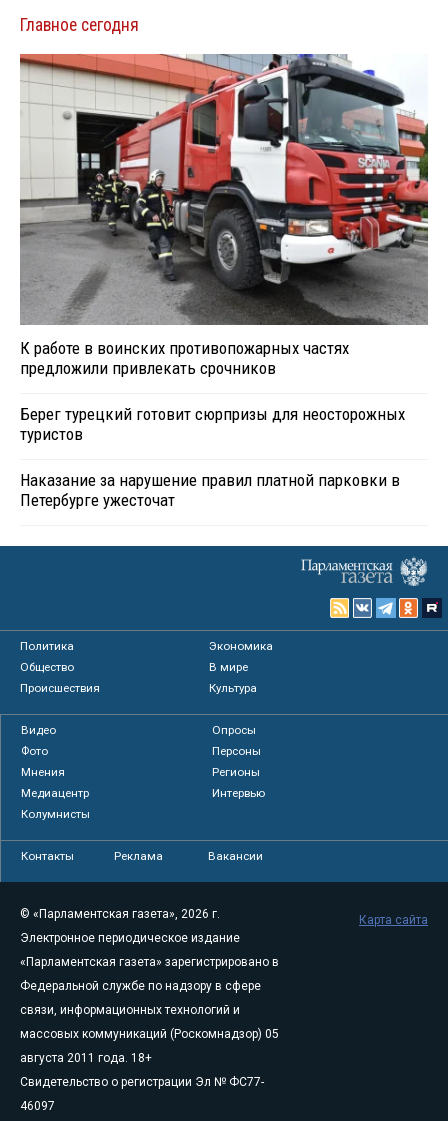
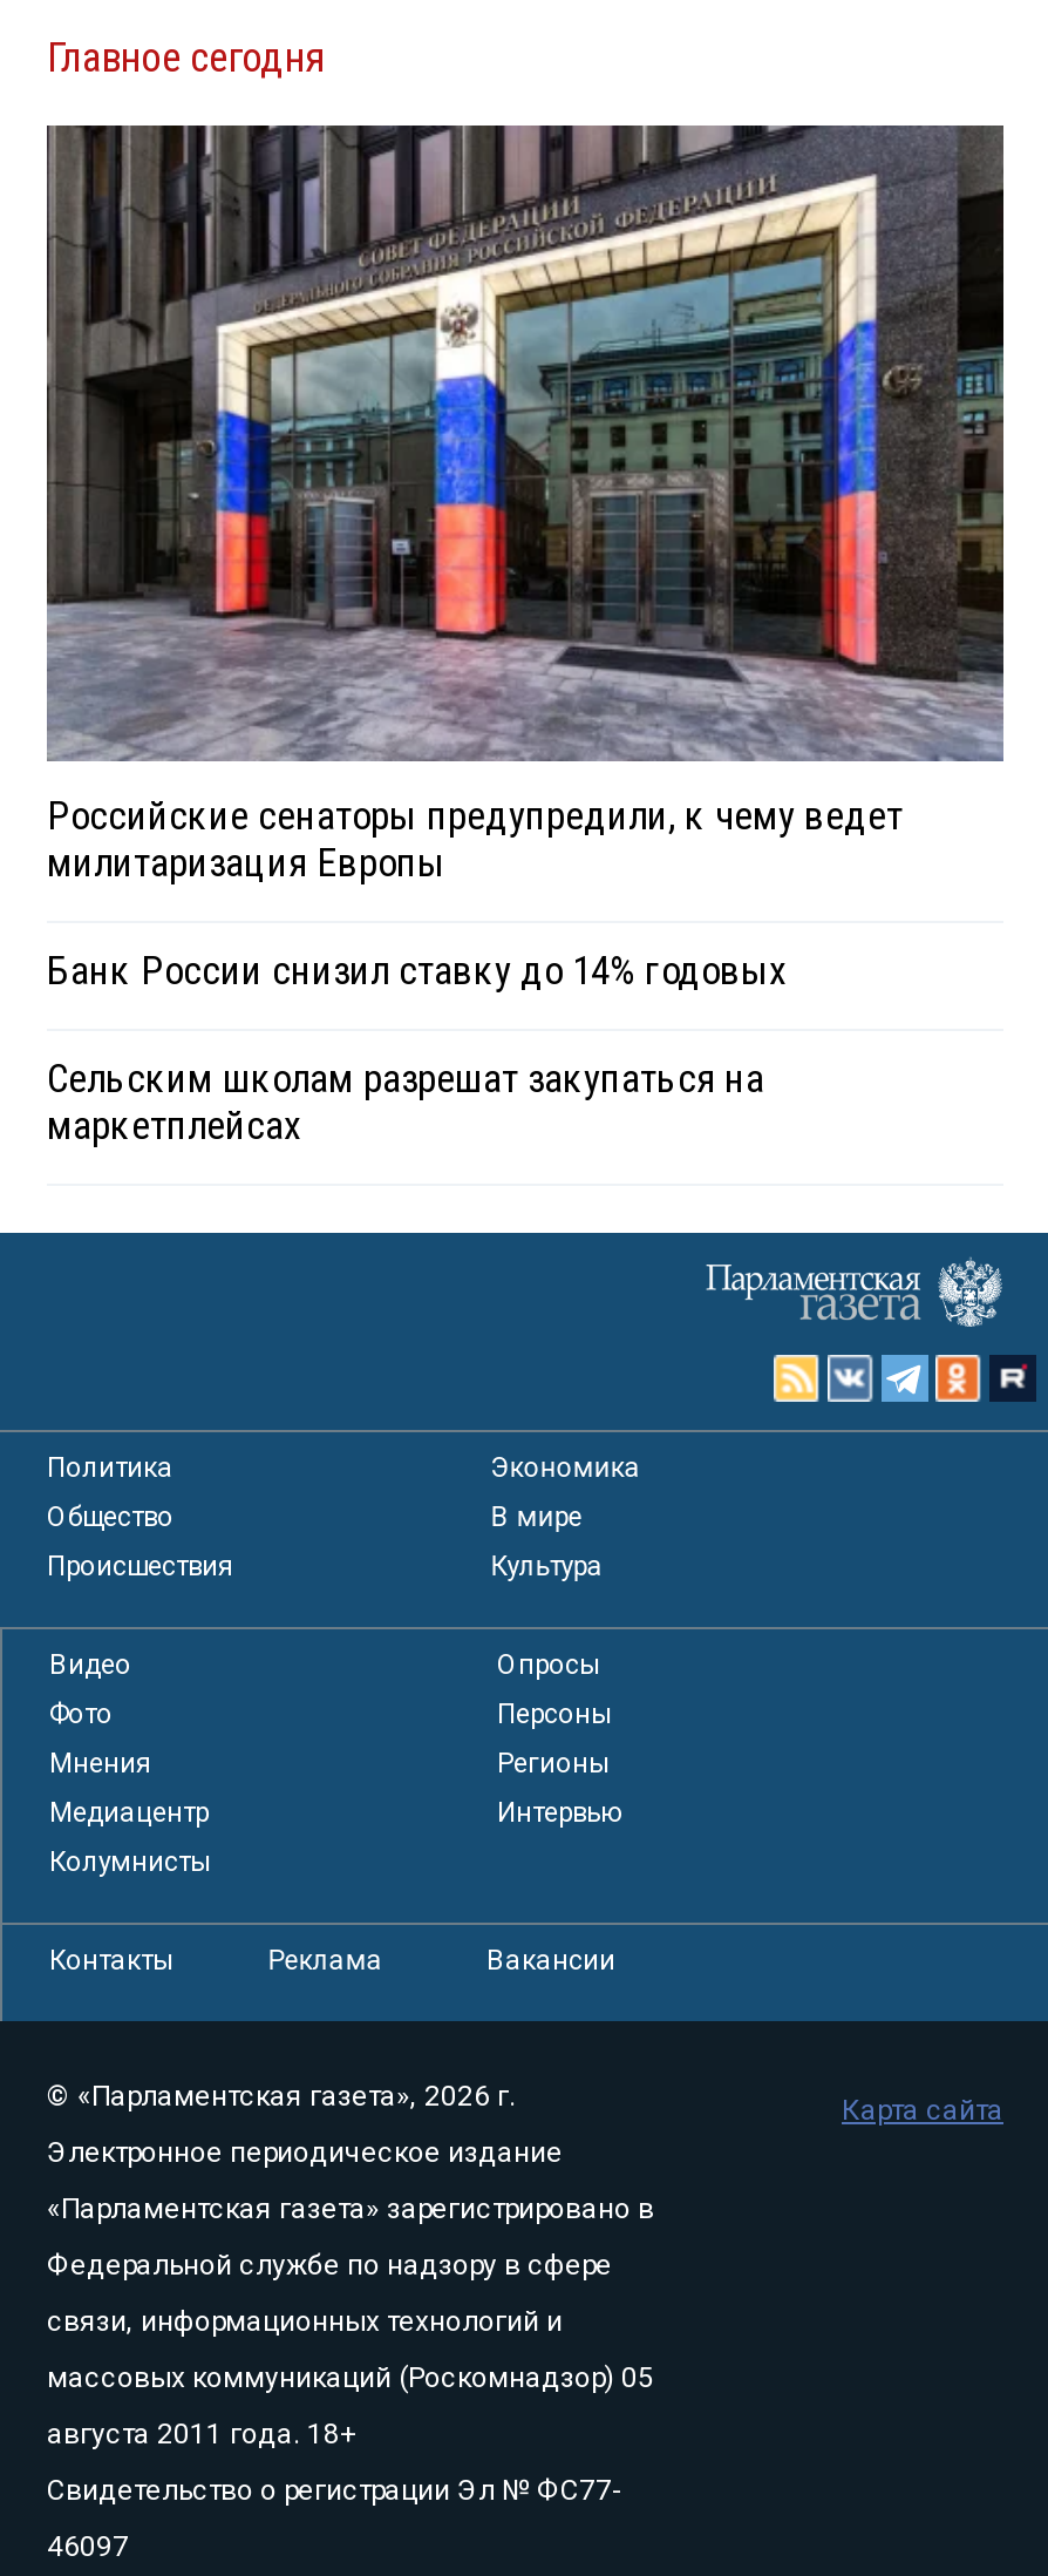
[19,53,429,378] [image] | К работе в воинских противопожарных частях | предложили привлекать срочников -> [45,123,1006,886] [image] | Российские сенаторы предупредили, к чему ведет | милитаризация Европы
[20,404,405,444] Берег турецкий готовит сюрпризы для неосторожных | туристов -> [47,947,785,994] Банк России снизил ставку до 14% годовых
[20,470,400,510] Наказание за нарушение правил платной парковки в | Петербурге ужесточат -> [47,1055,764,1149] Сельским школам разрешат закупаться на | маркетплейсах

